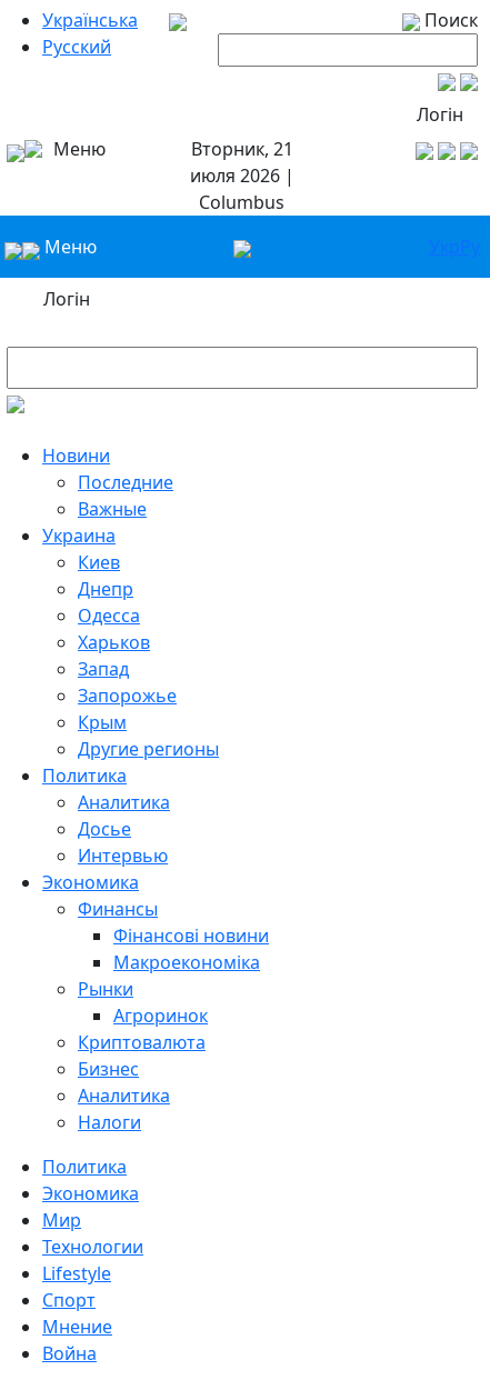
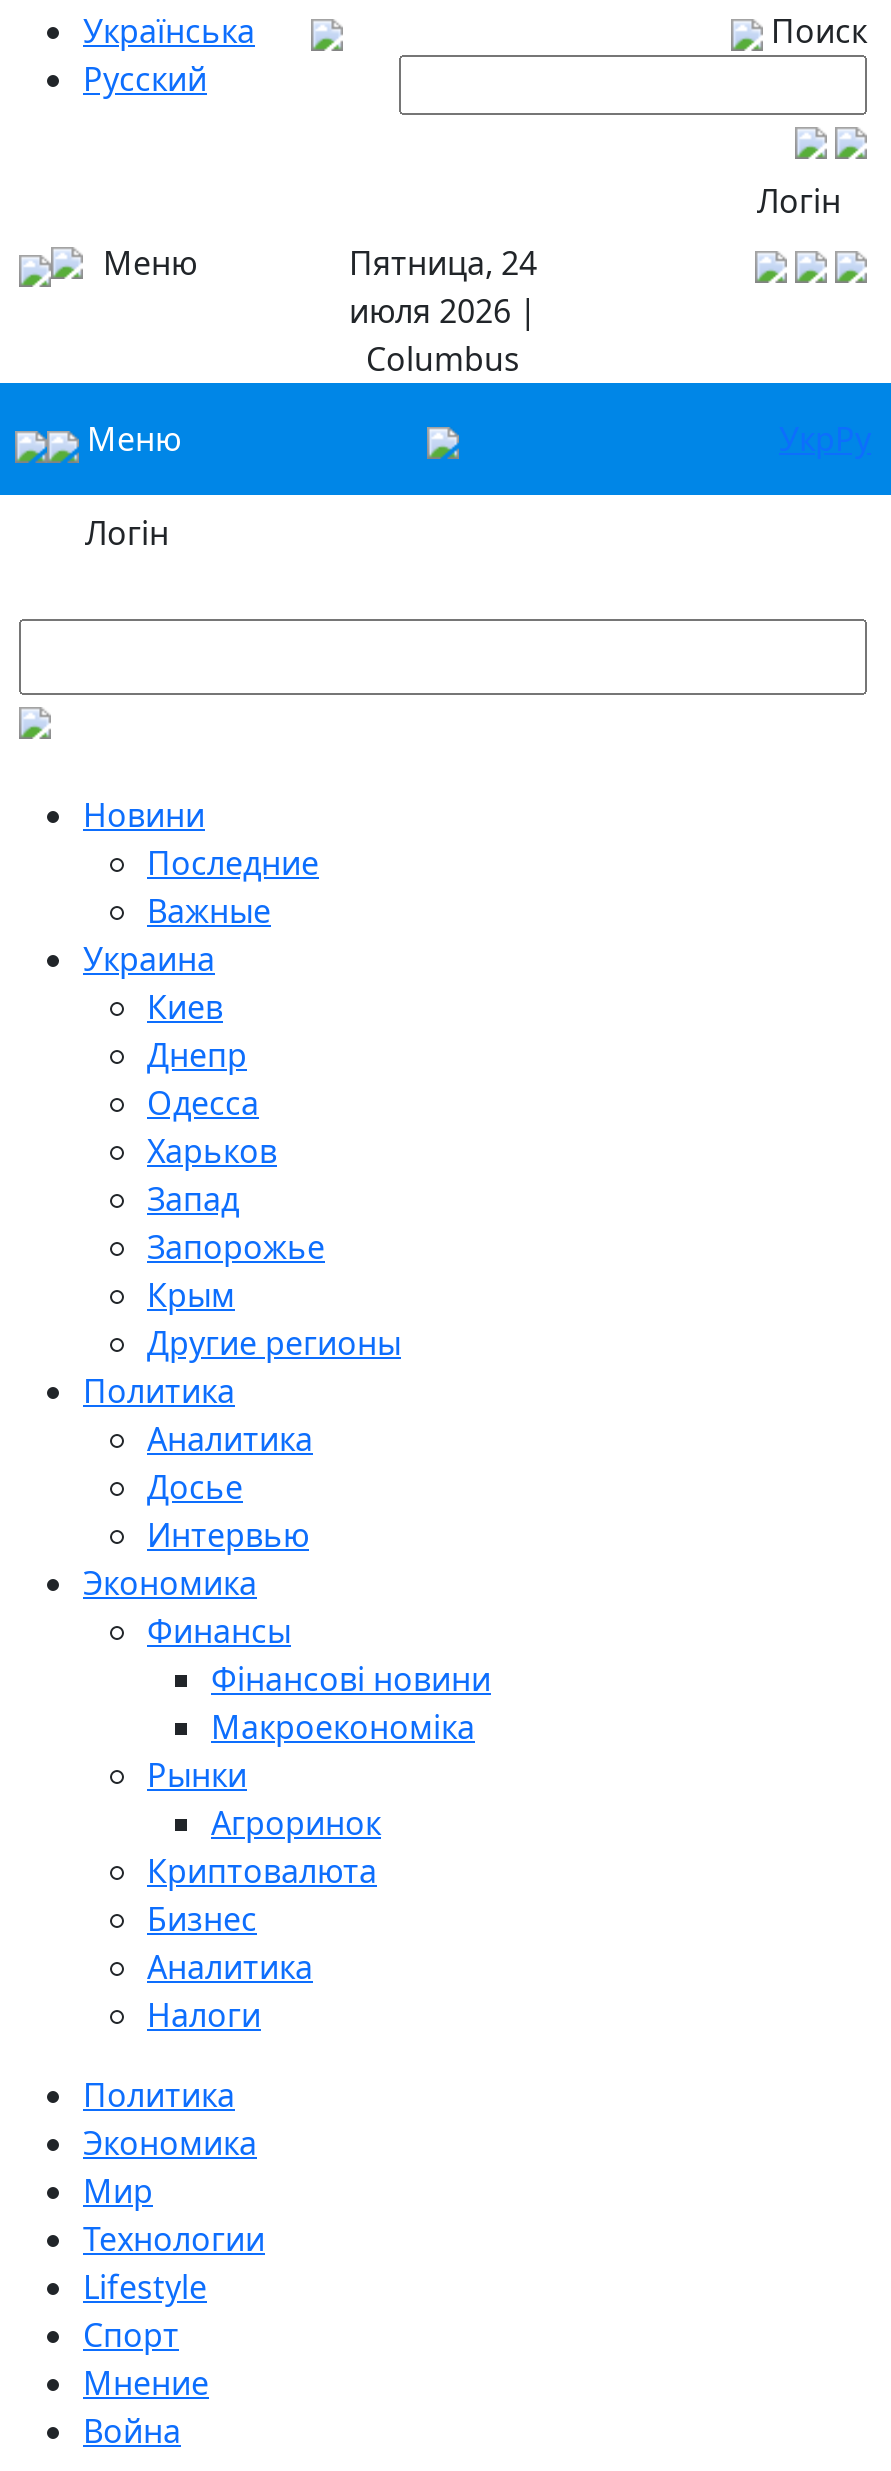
[191,137,293,161] Вторник, 21 -> [349,241,537,285] Пятница, 24

